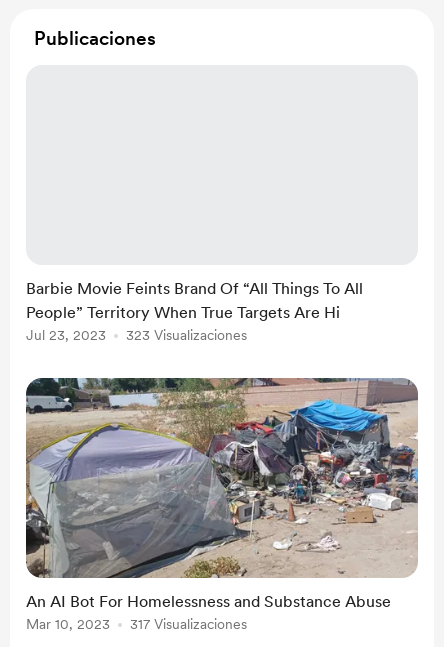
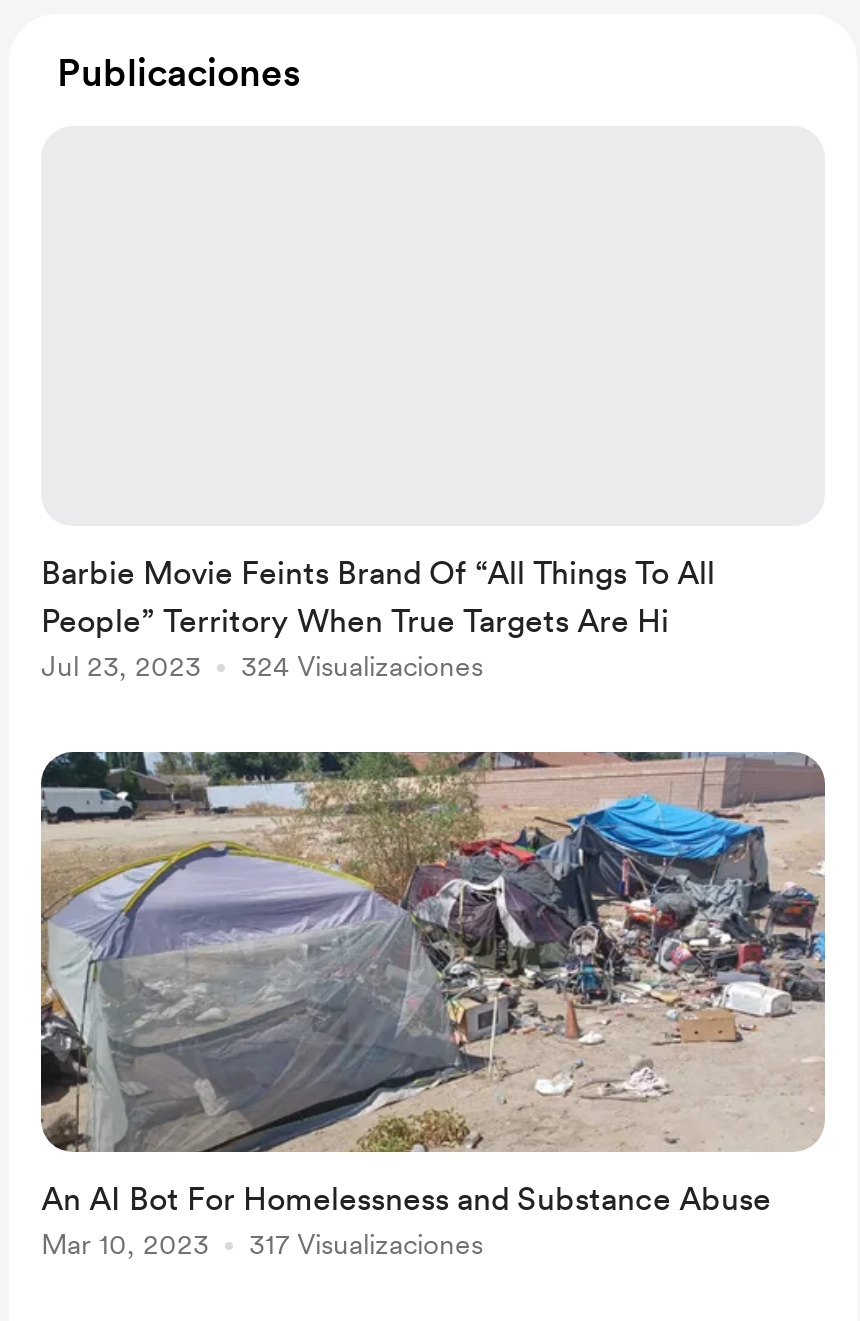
[126,327,247,343] 323 Visualizaciones -> [241,650,483,682] 324 Visualizaciones

